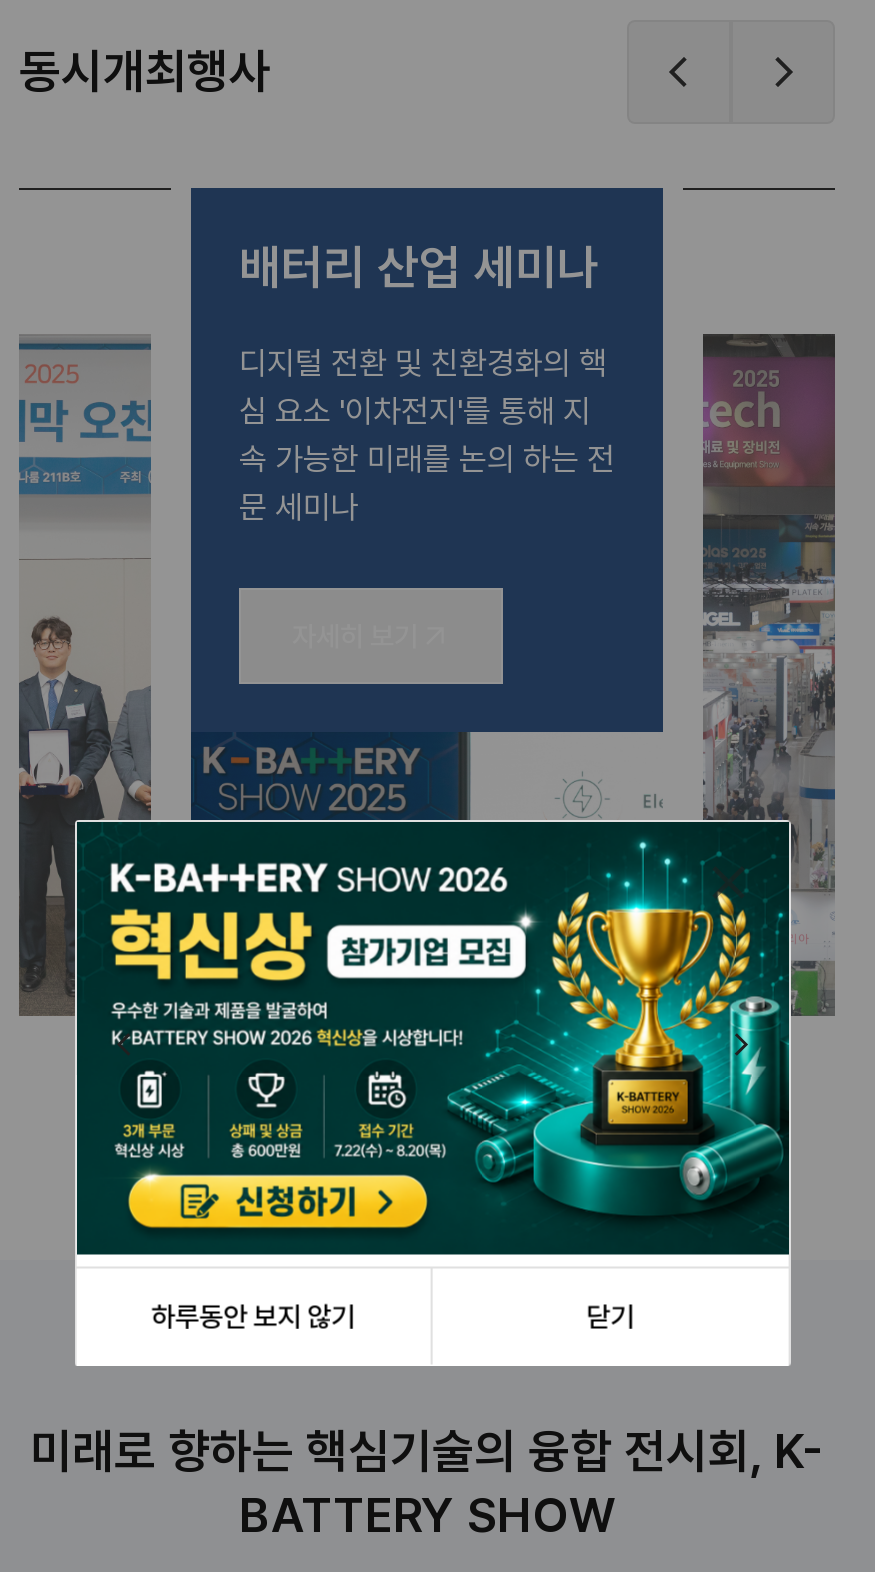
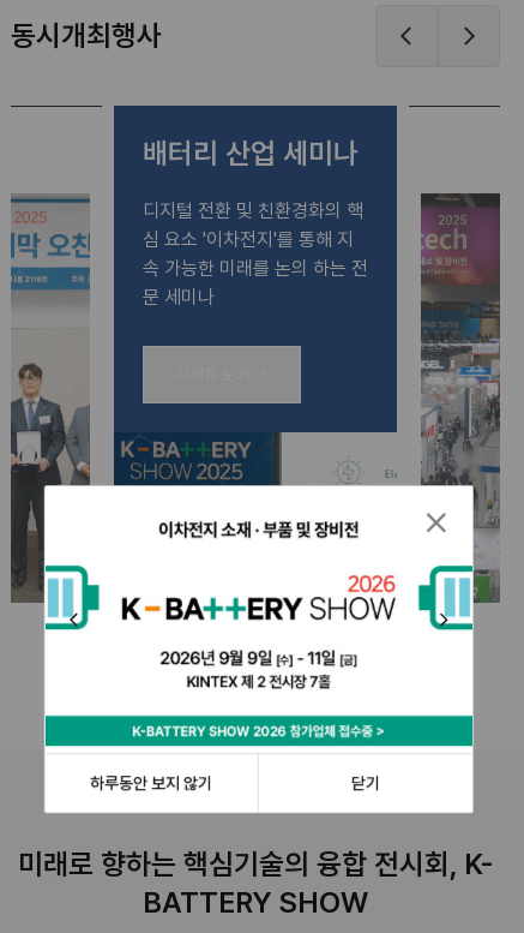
[75,820,791,1256] [image] -> [44,485,474,747] [image]

